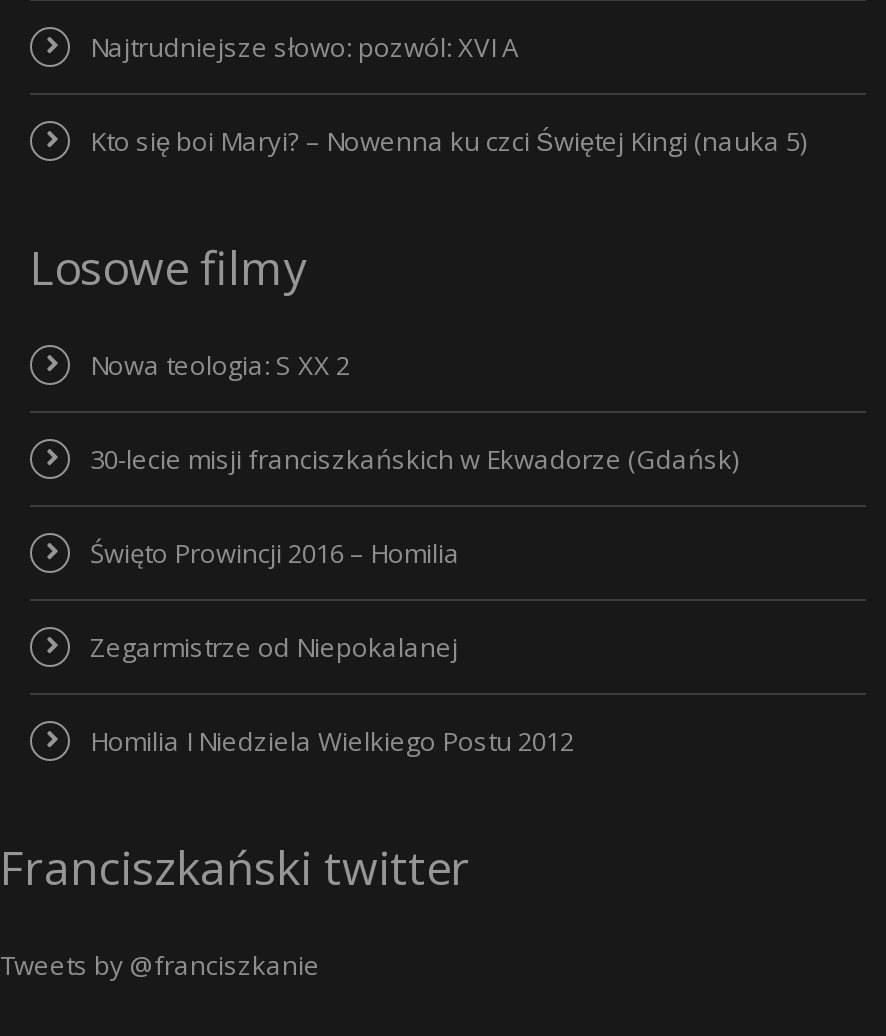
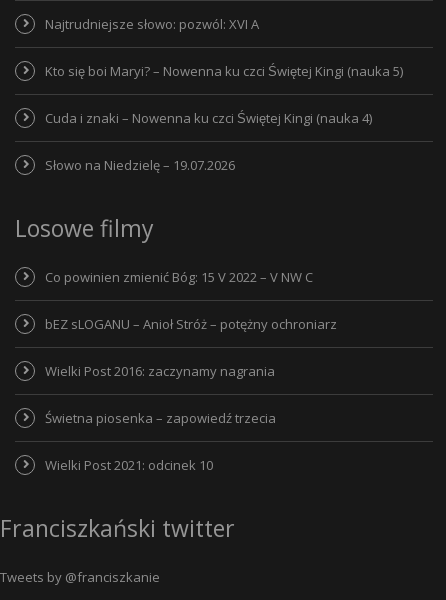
none -> [45,109,372,174] Cuda i znaki – Nowenna ku czci Świętej Kingi (nauka 4) | Słowo na Niedzielę – 19.07.2026
[90,347,350,383] Nowa teologia: S XX 2 -> [45,268,313,286] Co powinien zmienić Bóg: 15 V 2022 – V NW C
[90,441,738,477] 30-lecie misji franciszkańskich w Ekwadorze (Gdańsk) -> [45,315,337,333] bEZ sLOGANU – Anioł Stróż – potężny ochroniarz
[90,535,460,571] Święto Prowincji 2016 – Homilia -> [45,362,275,380] Wielki Post 2016: zaczynamy nagrania
[90,629,458,665] Zegarmistrze od Niepokalanej -> [45,409,276,427] Świetna piosenka – zapowiedź trzecia
[90,723,574,759] Homilia I Niedziela Wielkiego Postu 2012 -> [45,456,213,474] Wielki Post 2021: odcinek 10

